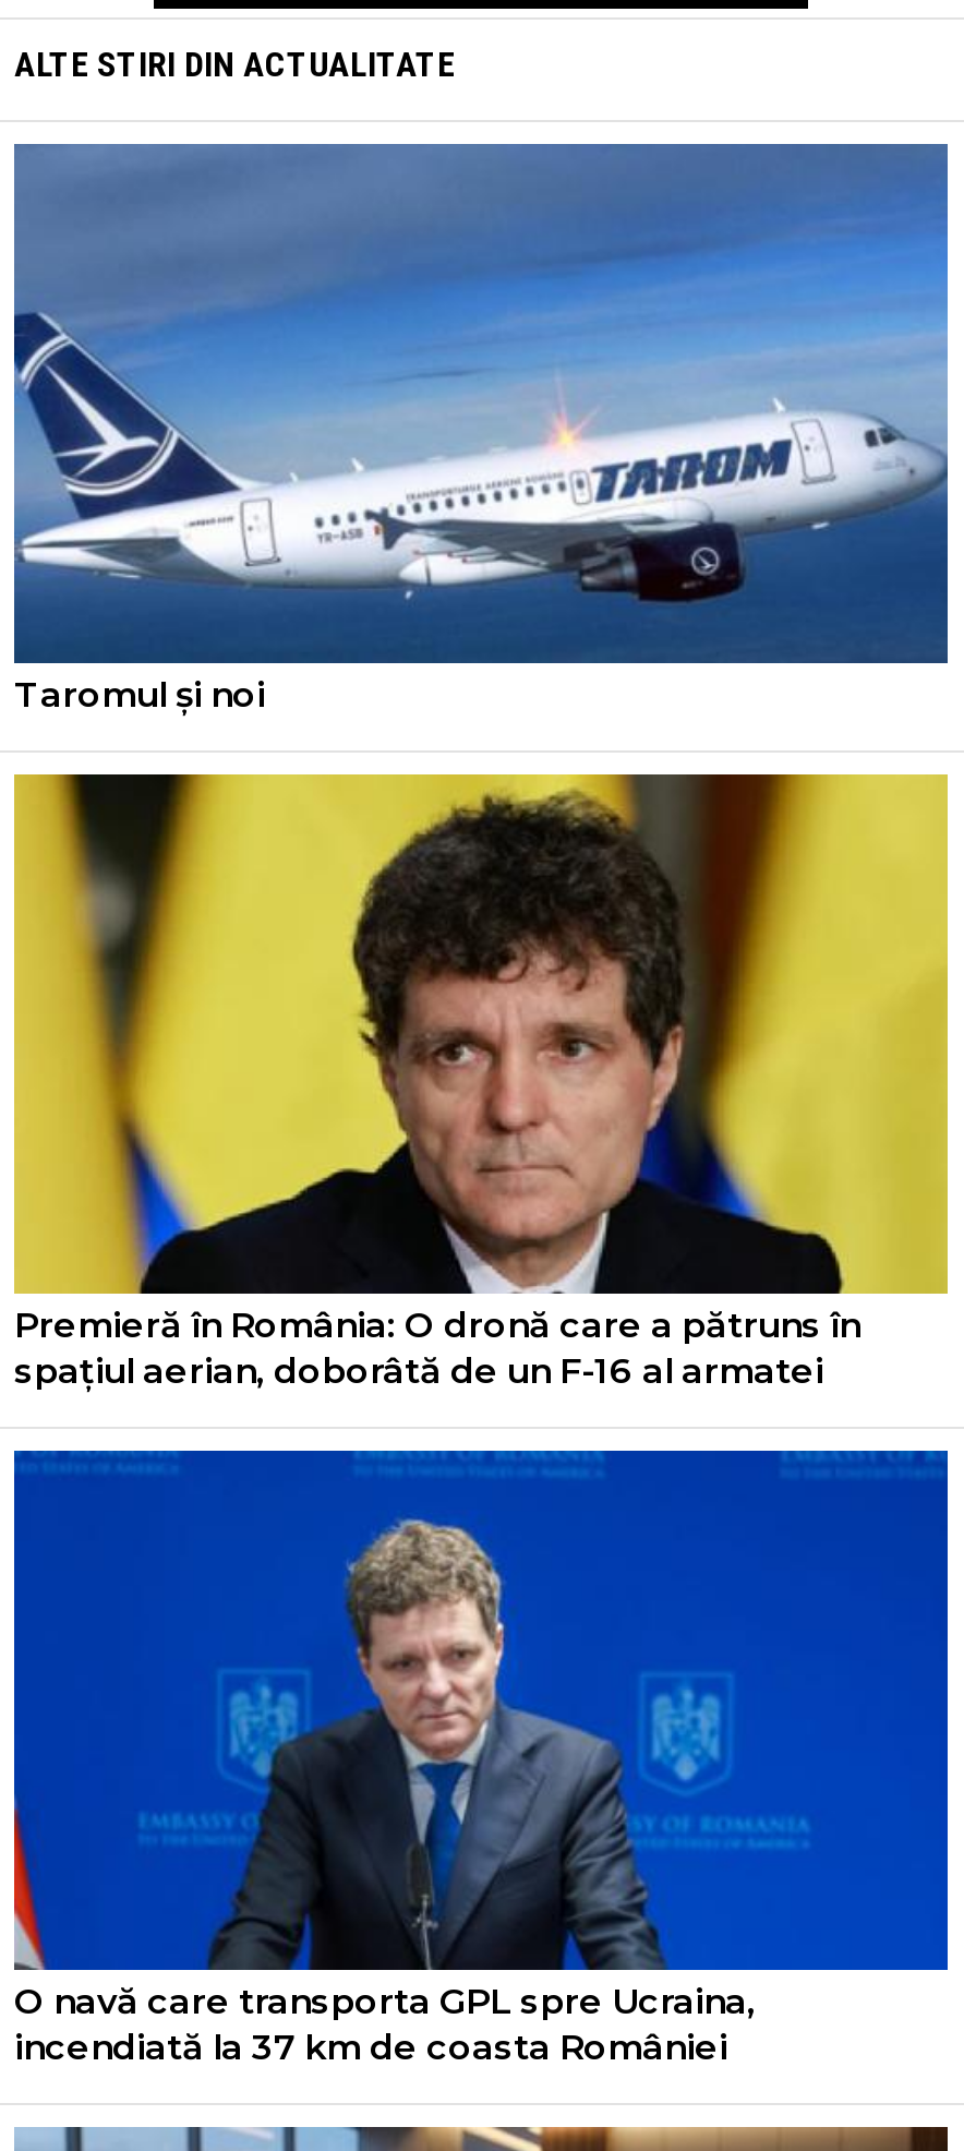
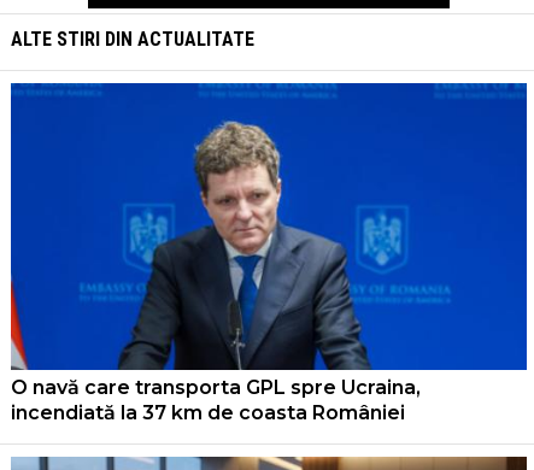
[12,144,950,716] [image] | Taromul și noi -> none
[12,772,950,1392] [image] | Premieră în România: O dronă care a pătruns în | spațiul aerian, doborâtă de un F-16 al armatei -> none

